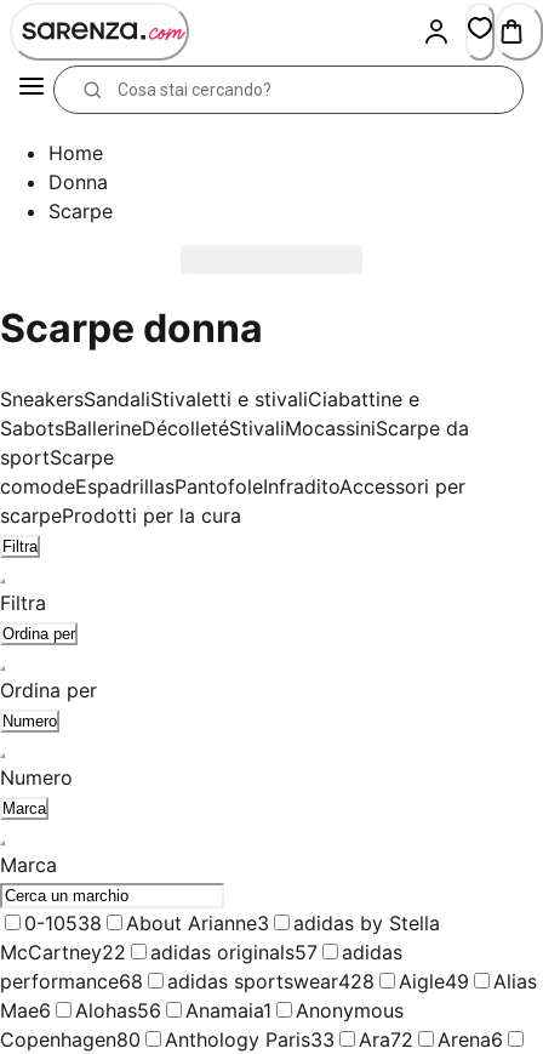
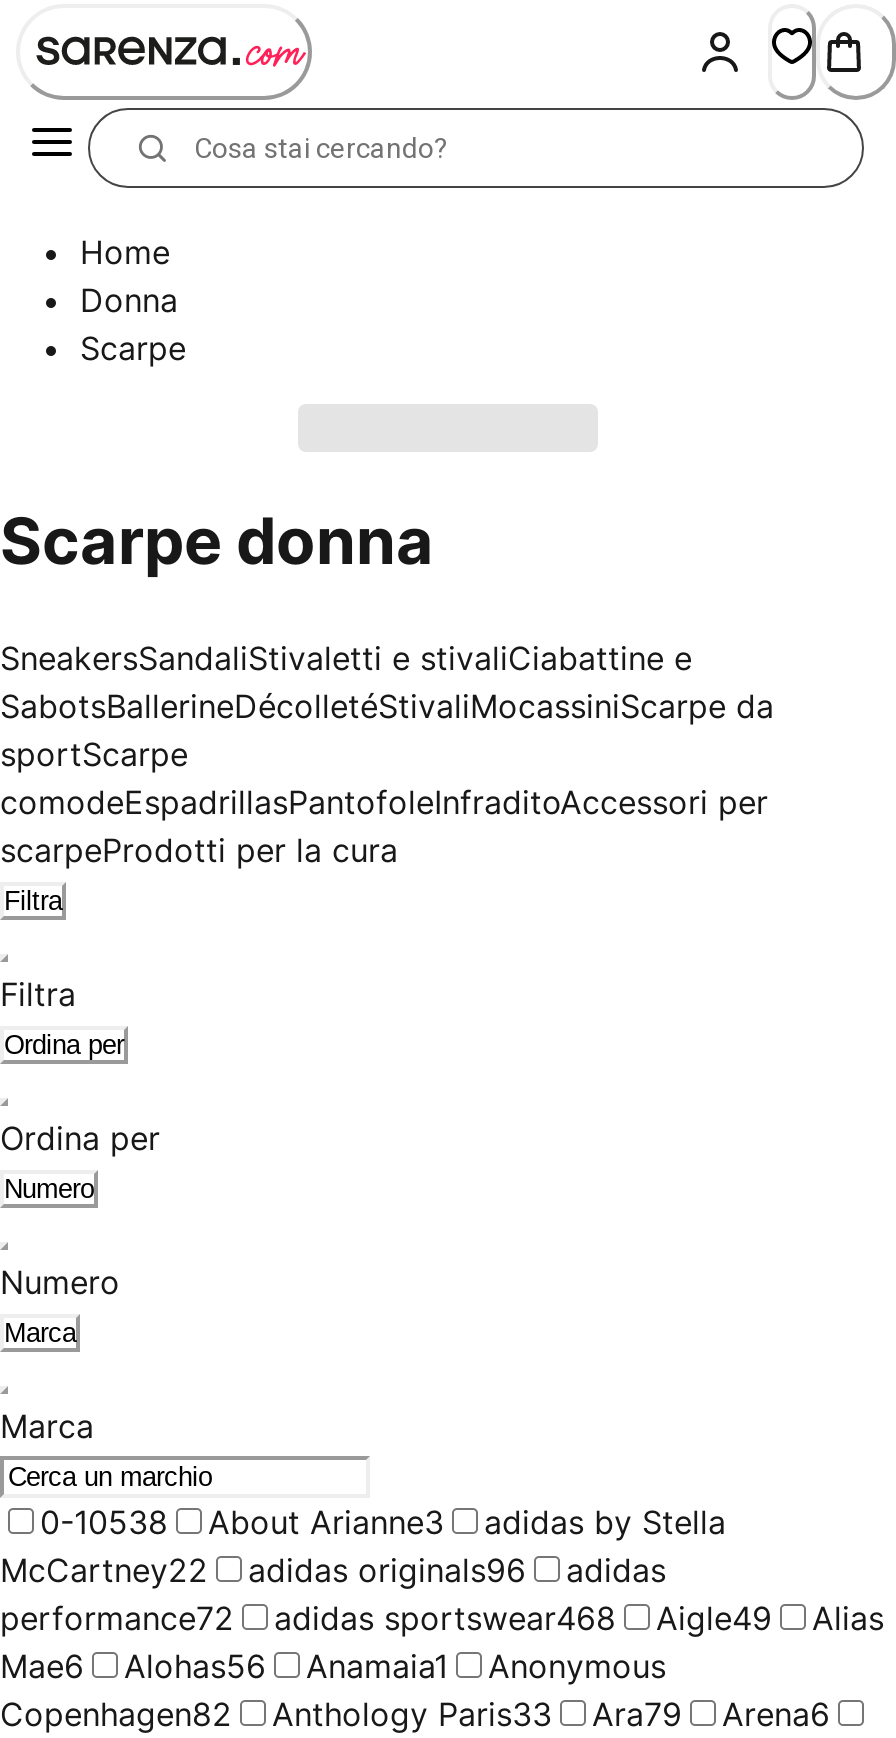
[150,940,318,964] adidas originals57 -> [248,1550,526,1590] adidas originals96
[0,969,143,993] performance68 -> [0,1598,234,1638] performance72
[167,969,375,993] adidas sportswear428 -> [274,1598,616,1638] adidas sportswear468
[0,1027,141,1051] Copenhagen80 -> [0,1694,232,1734] Copenhagen82
[359,1027,413,1051] Ara72 -> [592,1694,682,1734] Ara79

